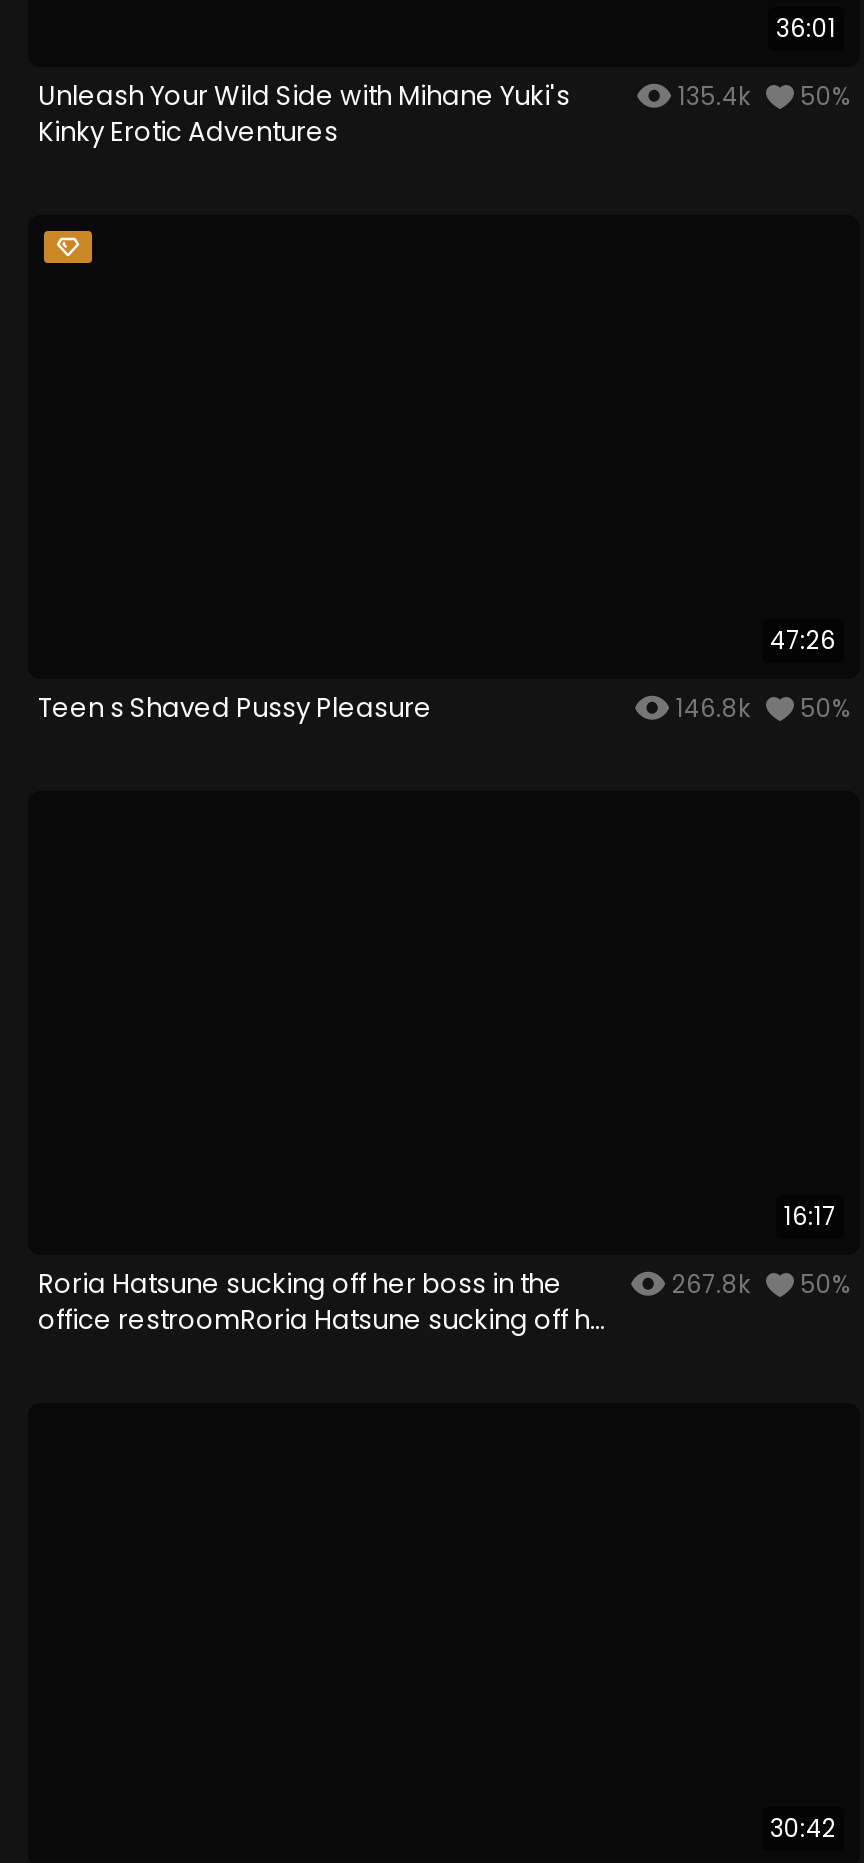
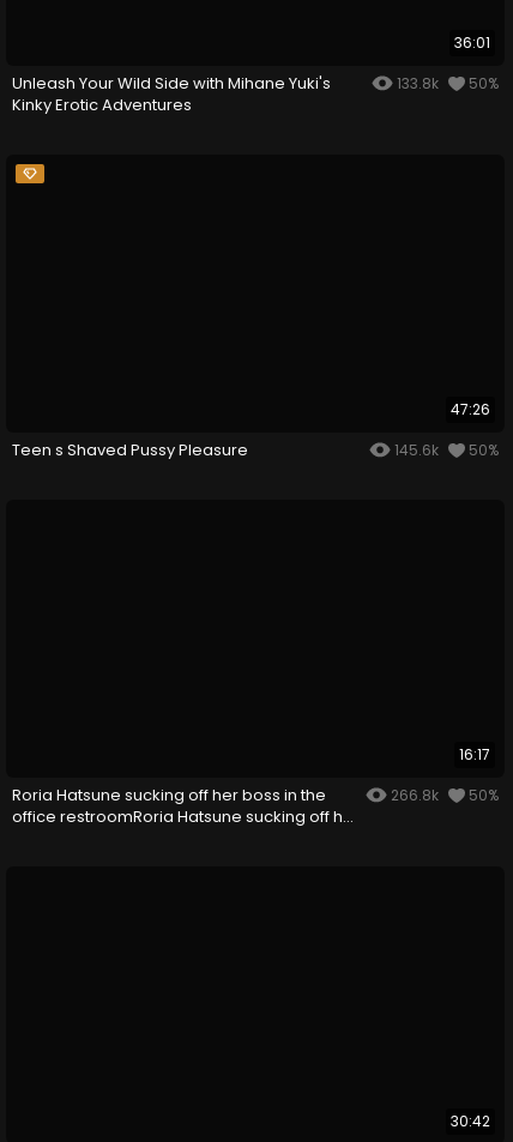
[672,80,850,114] 135.4k 50% -> [393,73,499,94] 133.8k 50%
[670,691,850,725] 146.8k 50% -> [391,440,499,460] 145.6k 50%
[666,1267,850,1301] 267.8k 50% -> [387,785,499,805] 266.8k 50%

